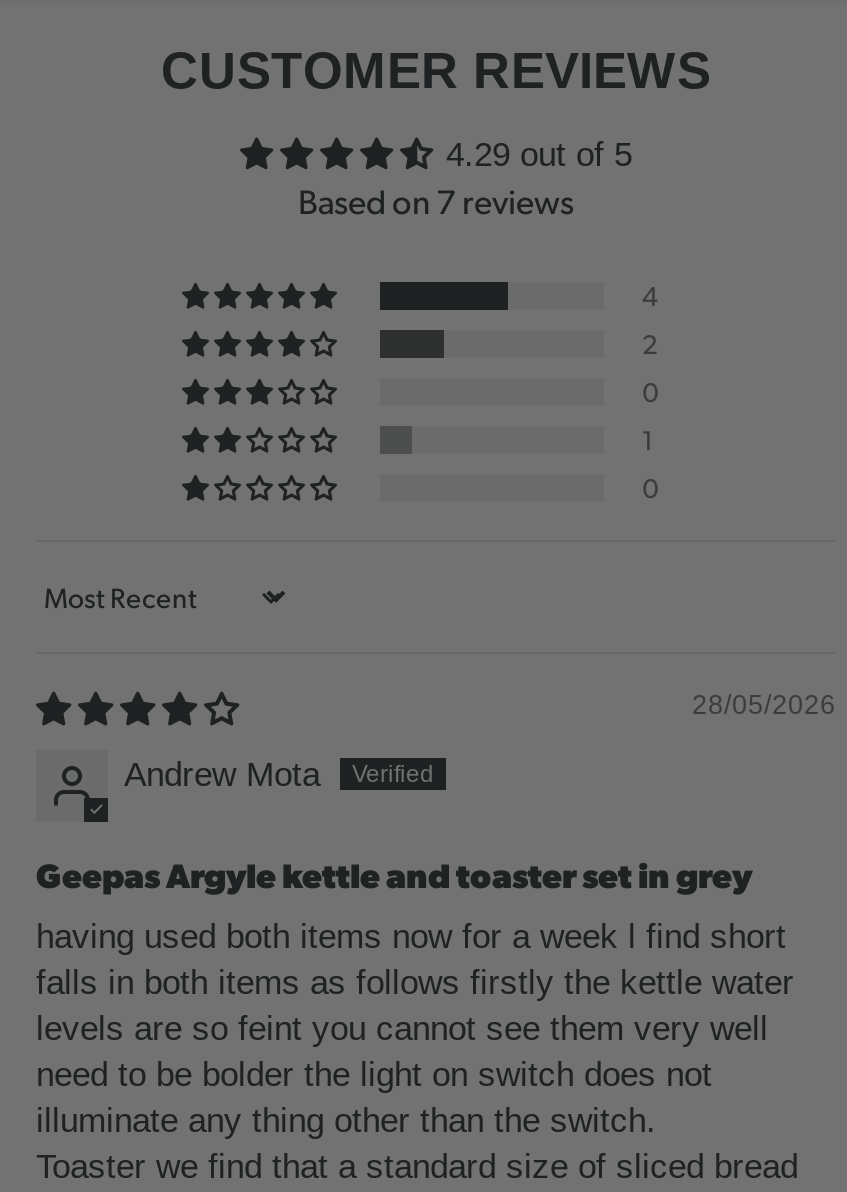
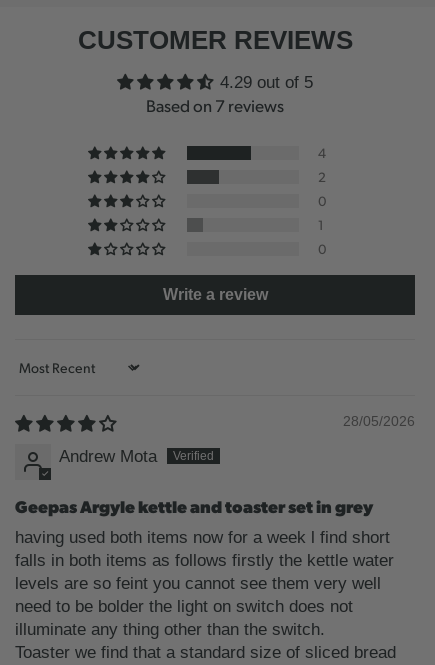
none -> [162,286,267,303] Write a review

